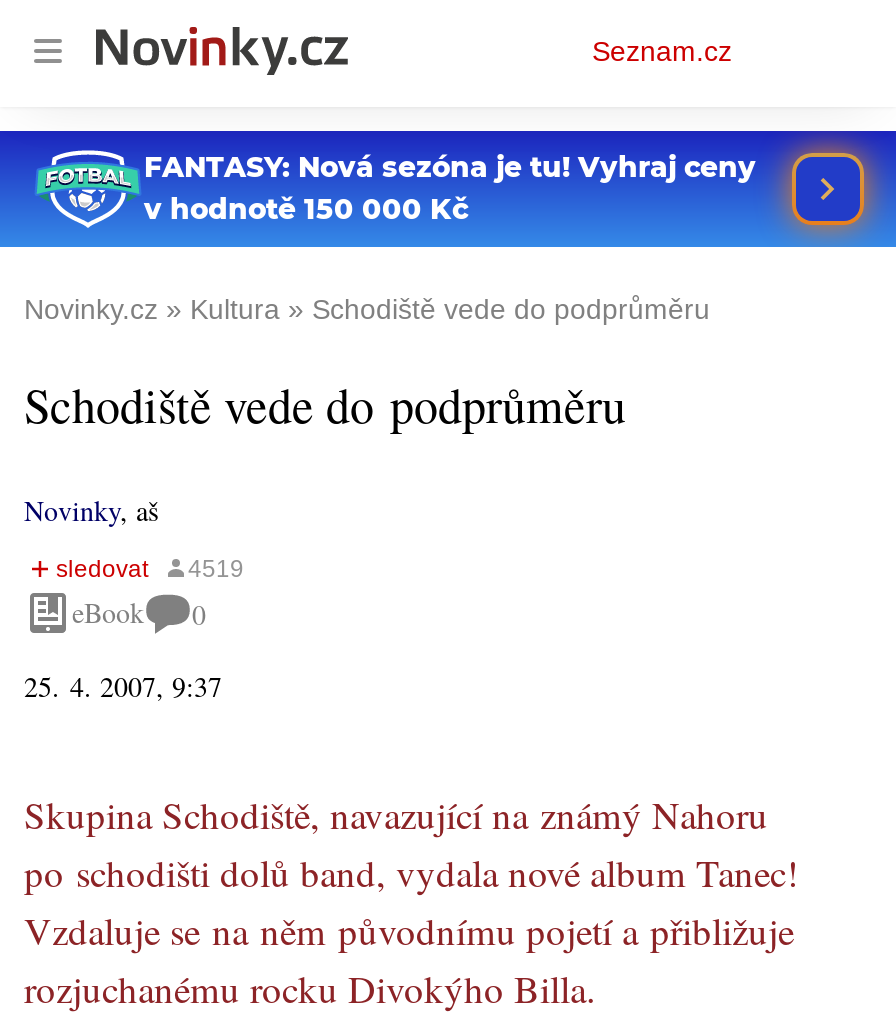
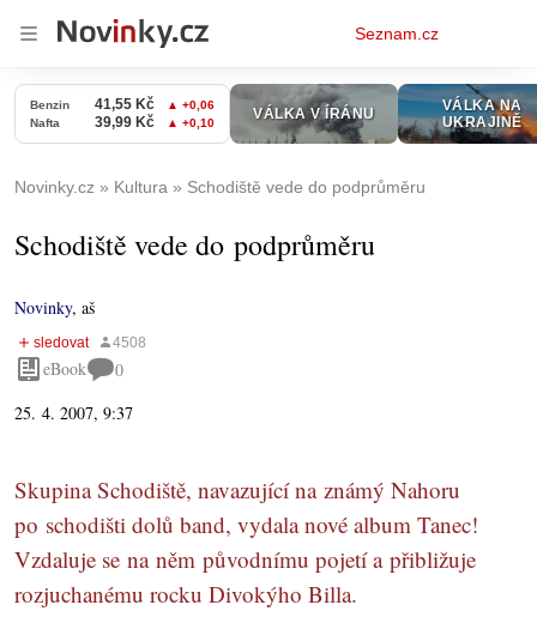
[6,129,890,249] [image] -> [4,81,533,150] [image]

